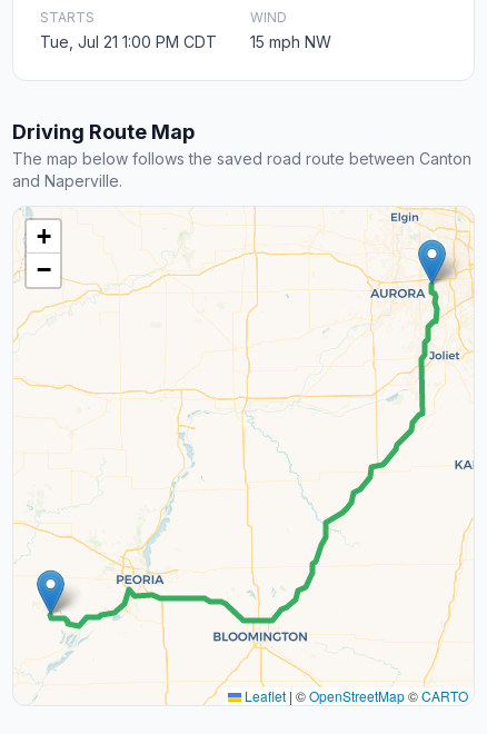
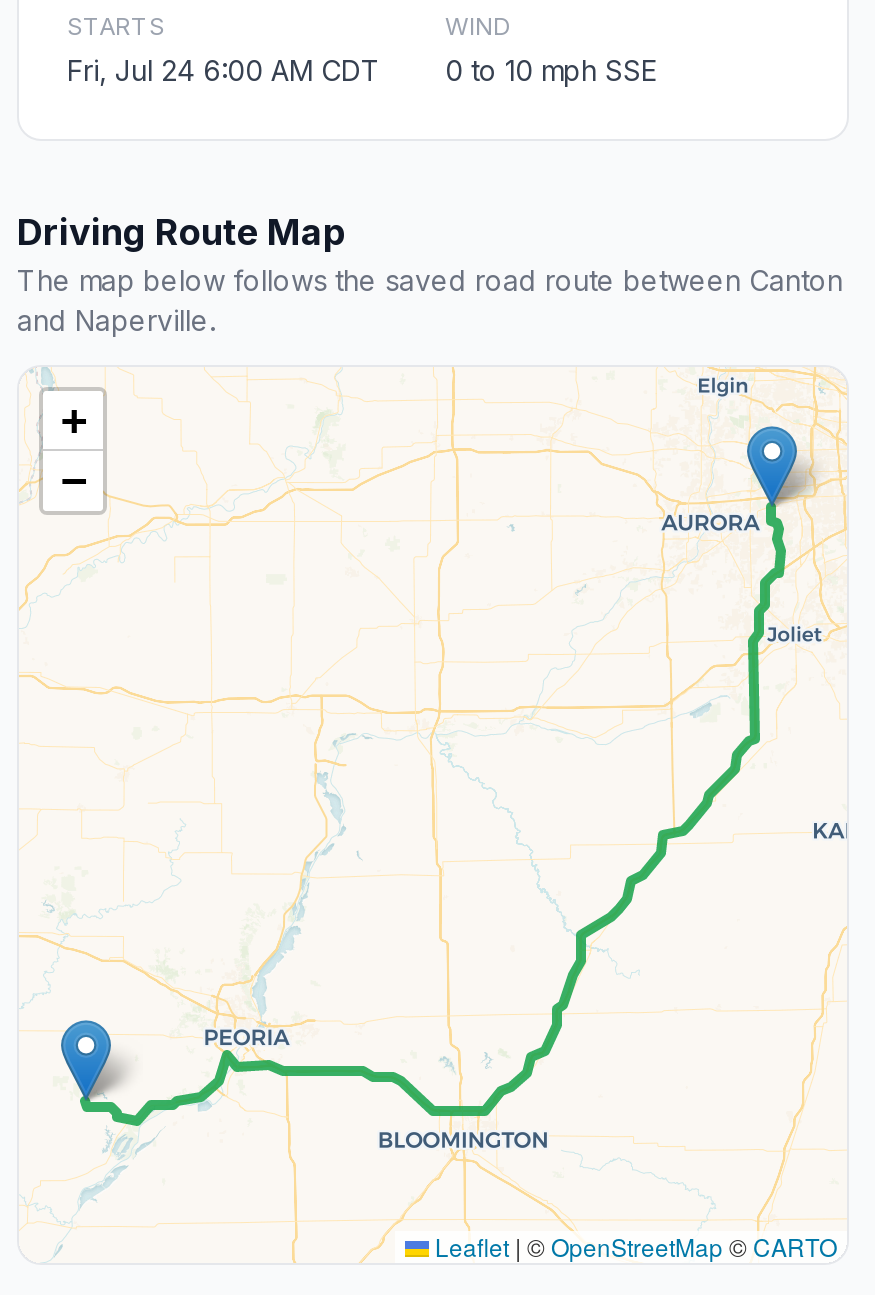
[40,32,217,51] Tue, Jul 21 1:00 PM CDT -> [67,53,381,87] Fri, Jul 24 6:00 AM CDT
[250,32,331,51] 15 mph NW -> [445,53,657,87] 0 to 10 mph SSE

